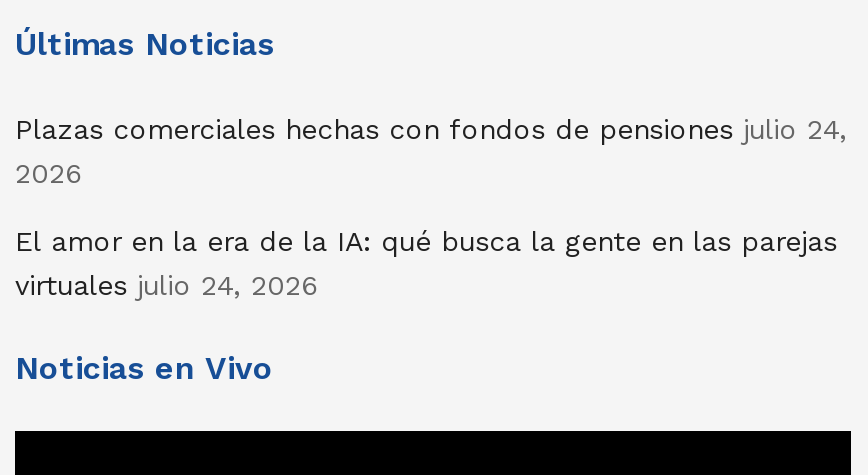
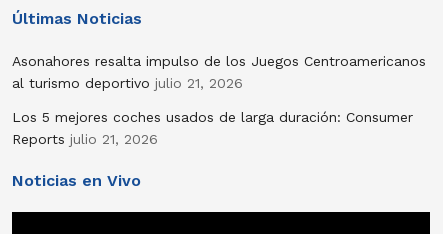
[15,113,847,189] Plazas comerciales hechas con fondos de pensiones julio 24, | 2026 -> [12,53,426,91] Asonahores resalta impulso de los Juegos Centroamericanos | al turismo deportivo julio 21, 2026
[15,225,837,301] El amor en la era de la IA: qué busca la gente en las parejas | virtuales julio 24, 2026 -> [12,109,413,147] Los 5 mejores coches usados de larga duración: Consumer | Reports julio 21, 2026

